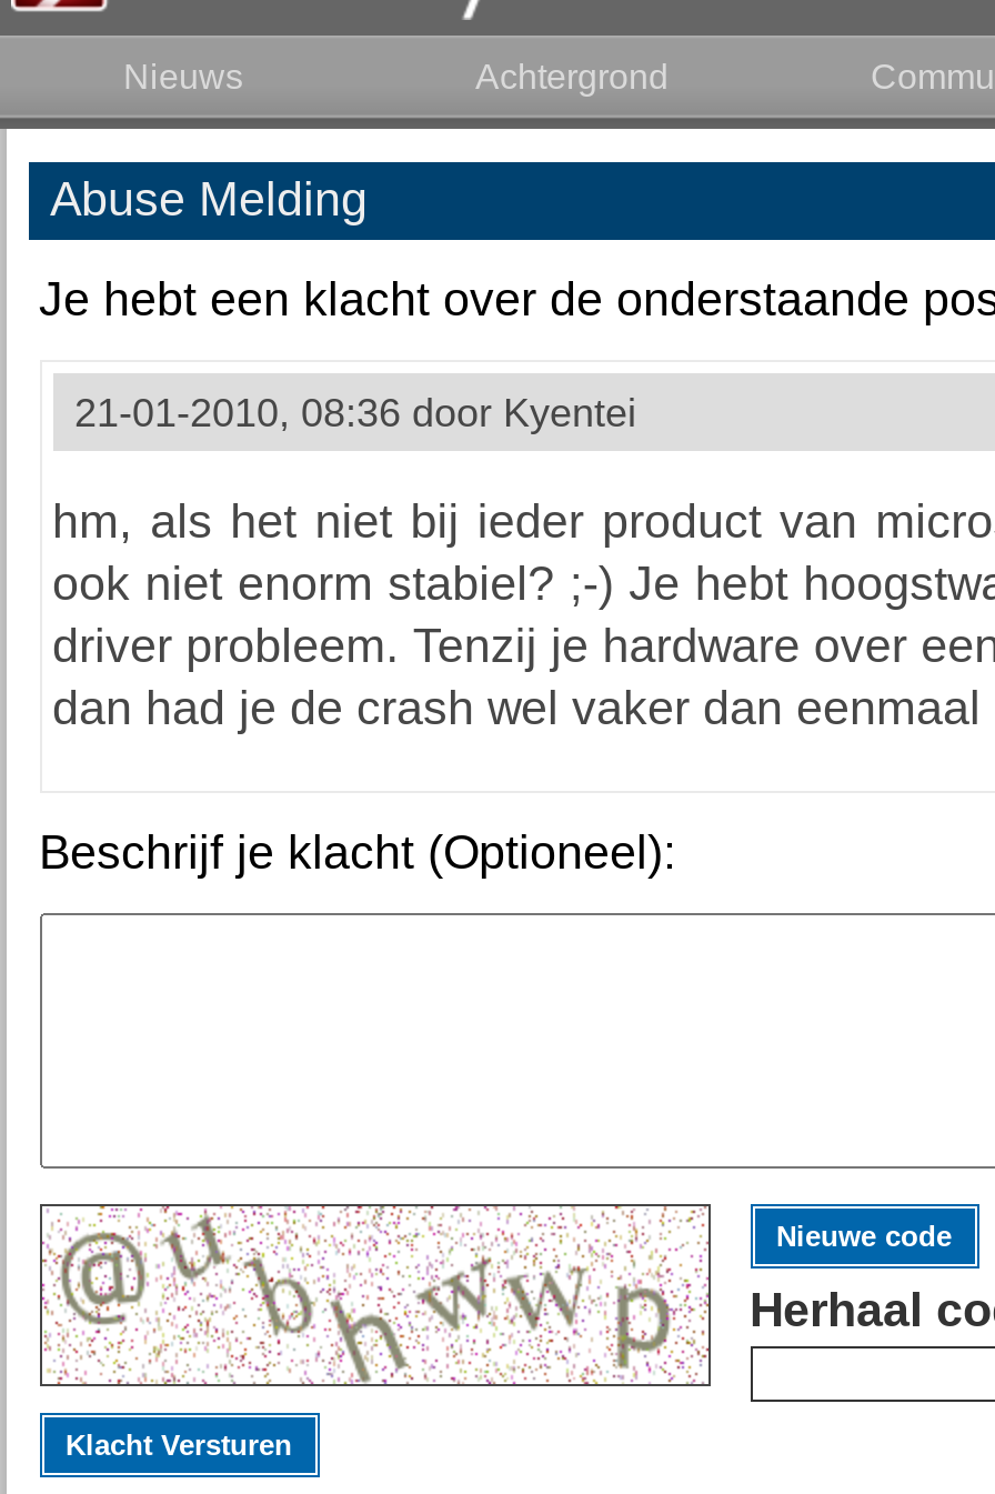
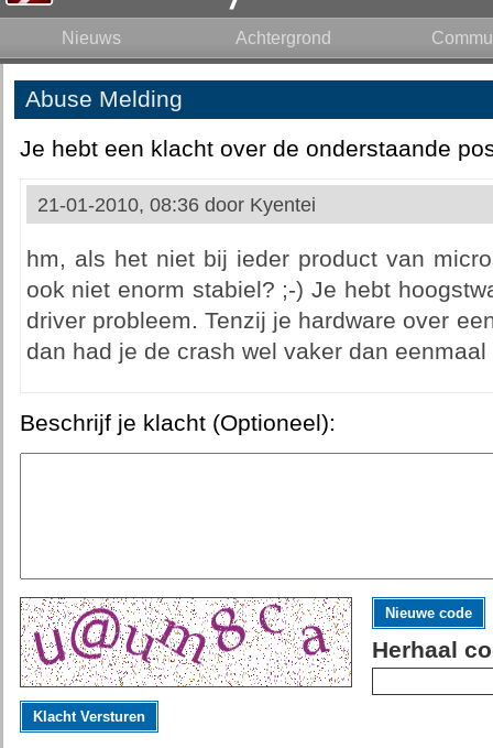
[47,1209,702,1382] [image] -> [22,599,348,686] [image]

